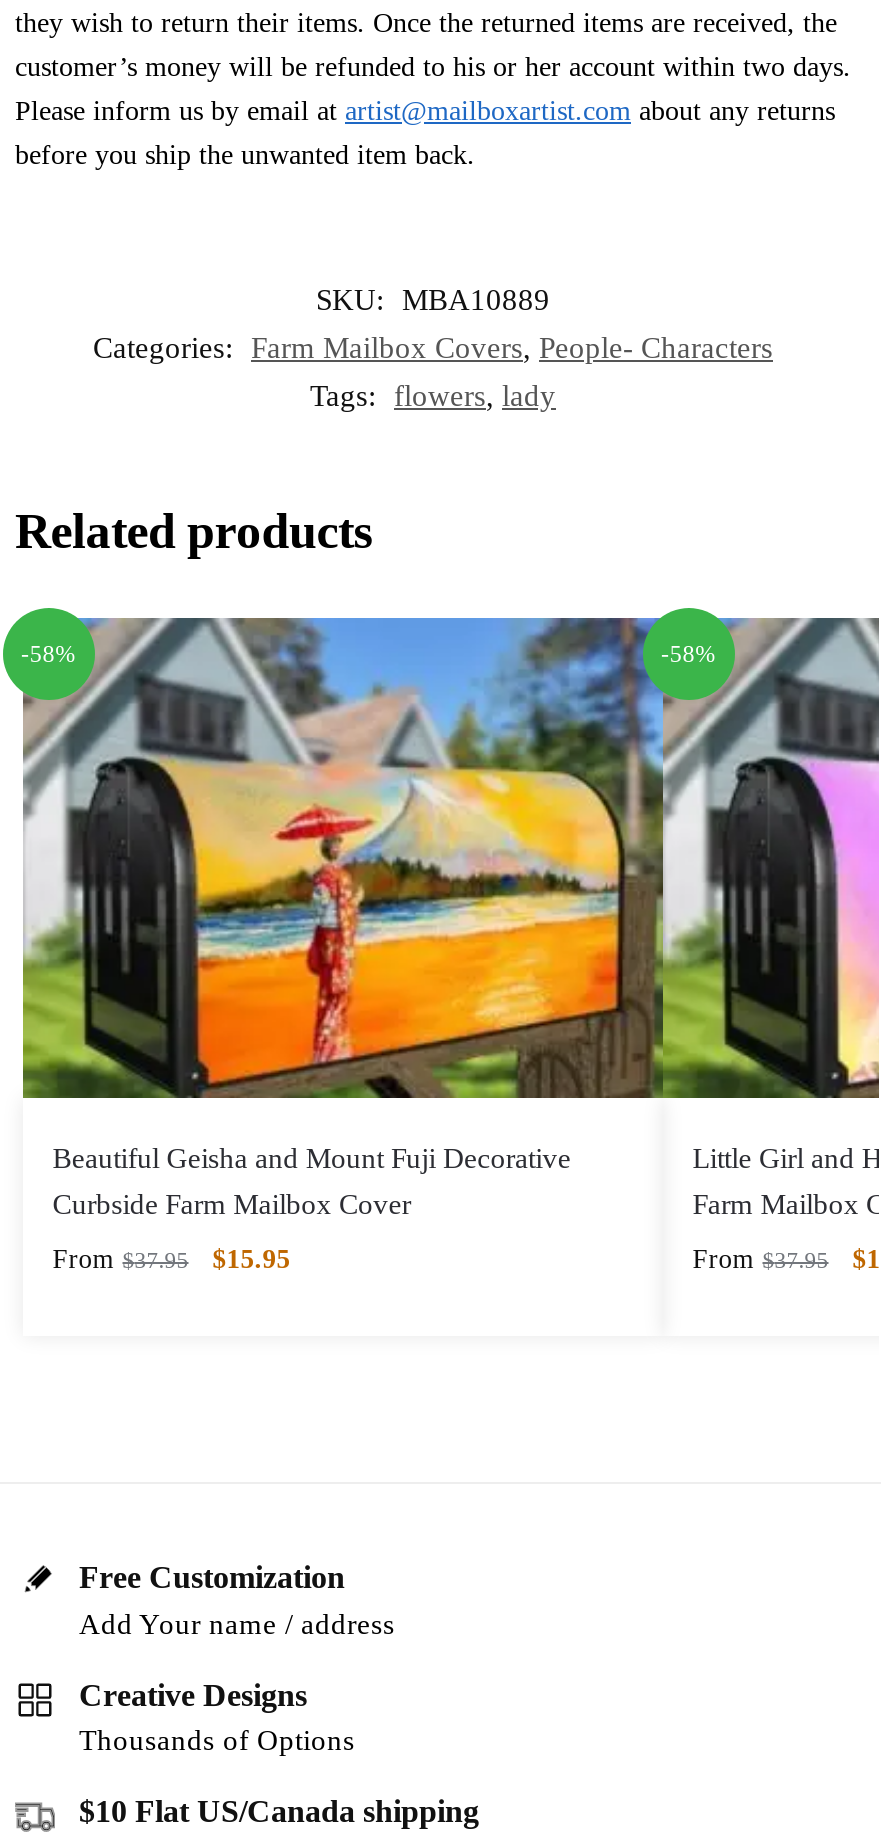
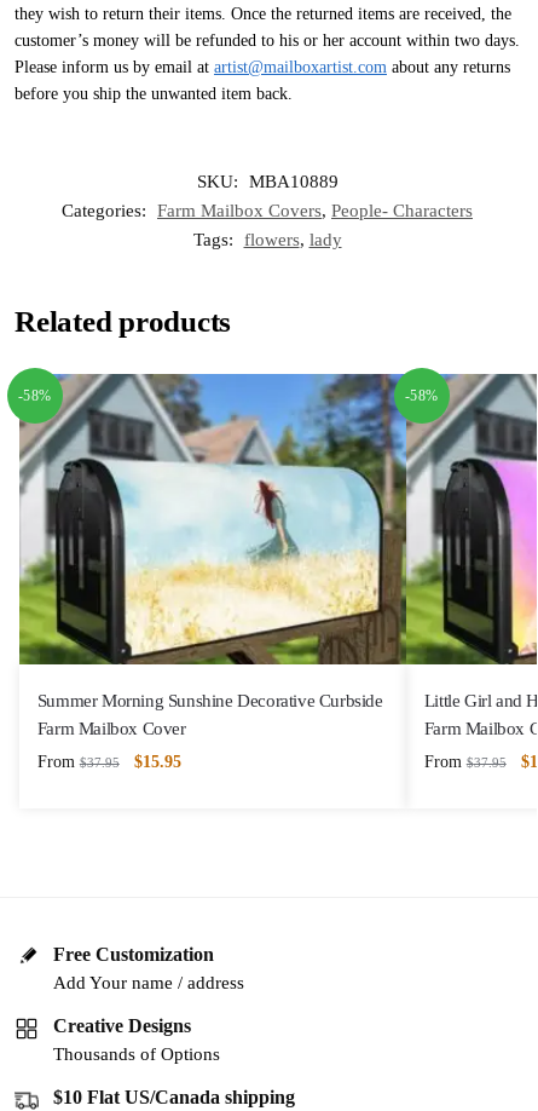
[53,760,623,1220] [image] | Beautiful Geisha and Mount Fuji Decorative | Curbside Farm Mailbox Cover -> [37,459,383,738] [image] | Summer Morning Sunshine Decorative Curbside | Farm Mailbox Cover

